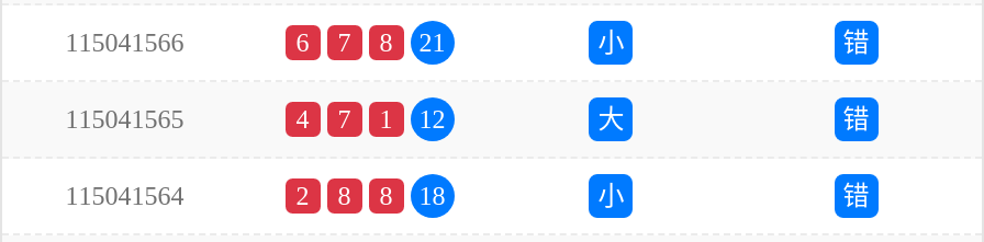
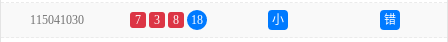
[65,27,309,58] 115041566 | 6 -> [30,13,84,27] 115041030
[65,27,869,211] 8 | 21 | 小 | 错 | 115041565 | 4 | 7 | 1 | 12 | 大 | 错 | 115041564 | 2 | 8 -> [154,13,160,27] 3

